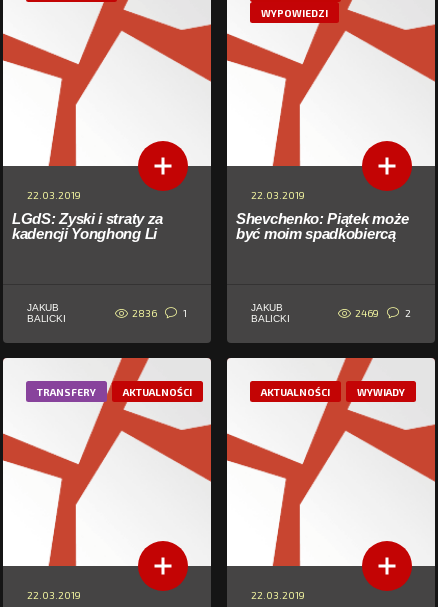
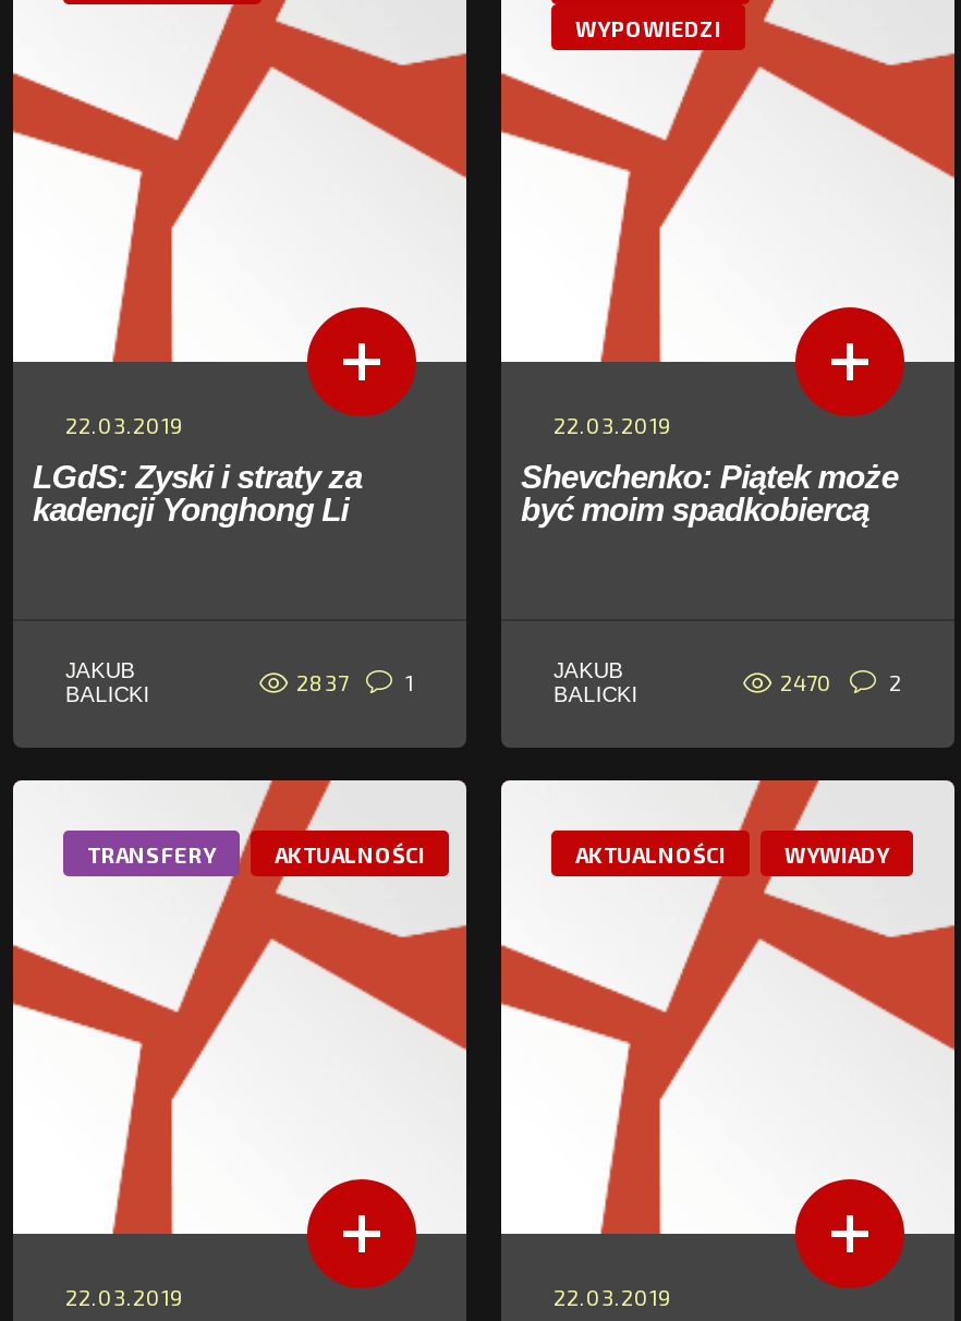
[132,306,187,319] 2836 1 -> [296,668,414,695] 2837 1
[355,306,411,319] 2469 2 -> [780,668,902,695] 2470 2

